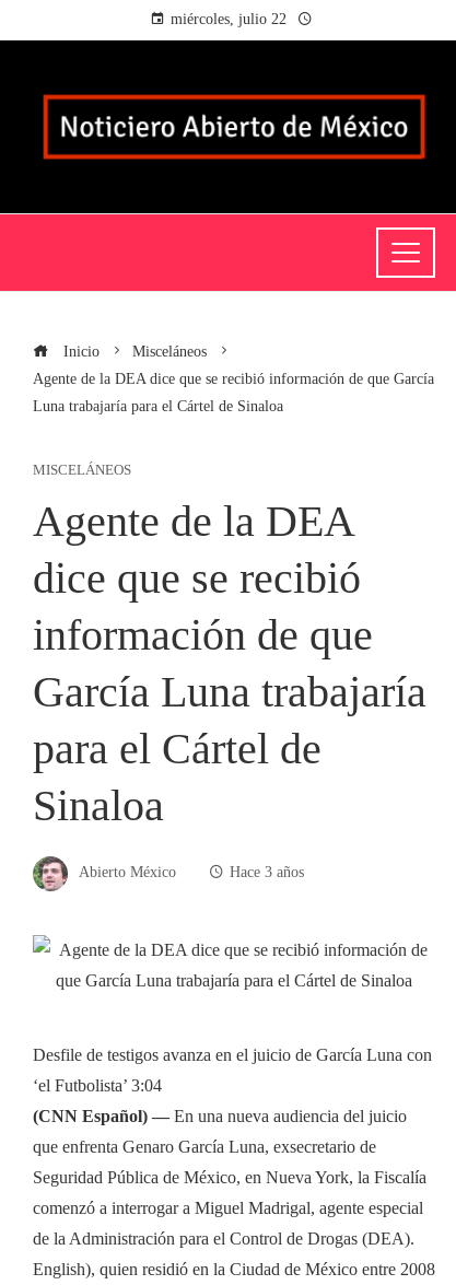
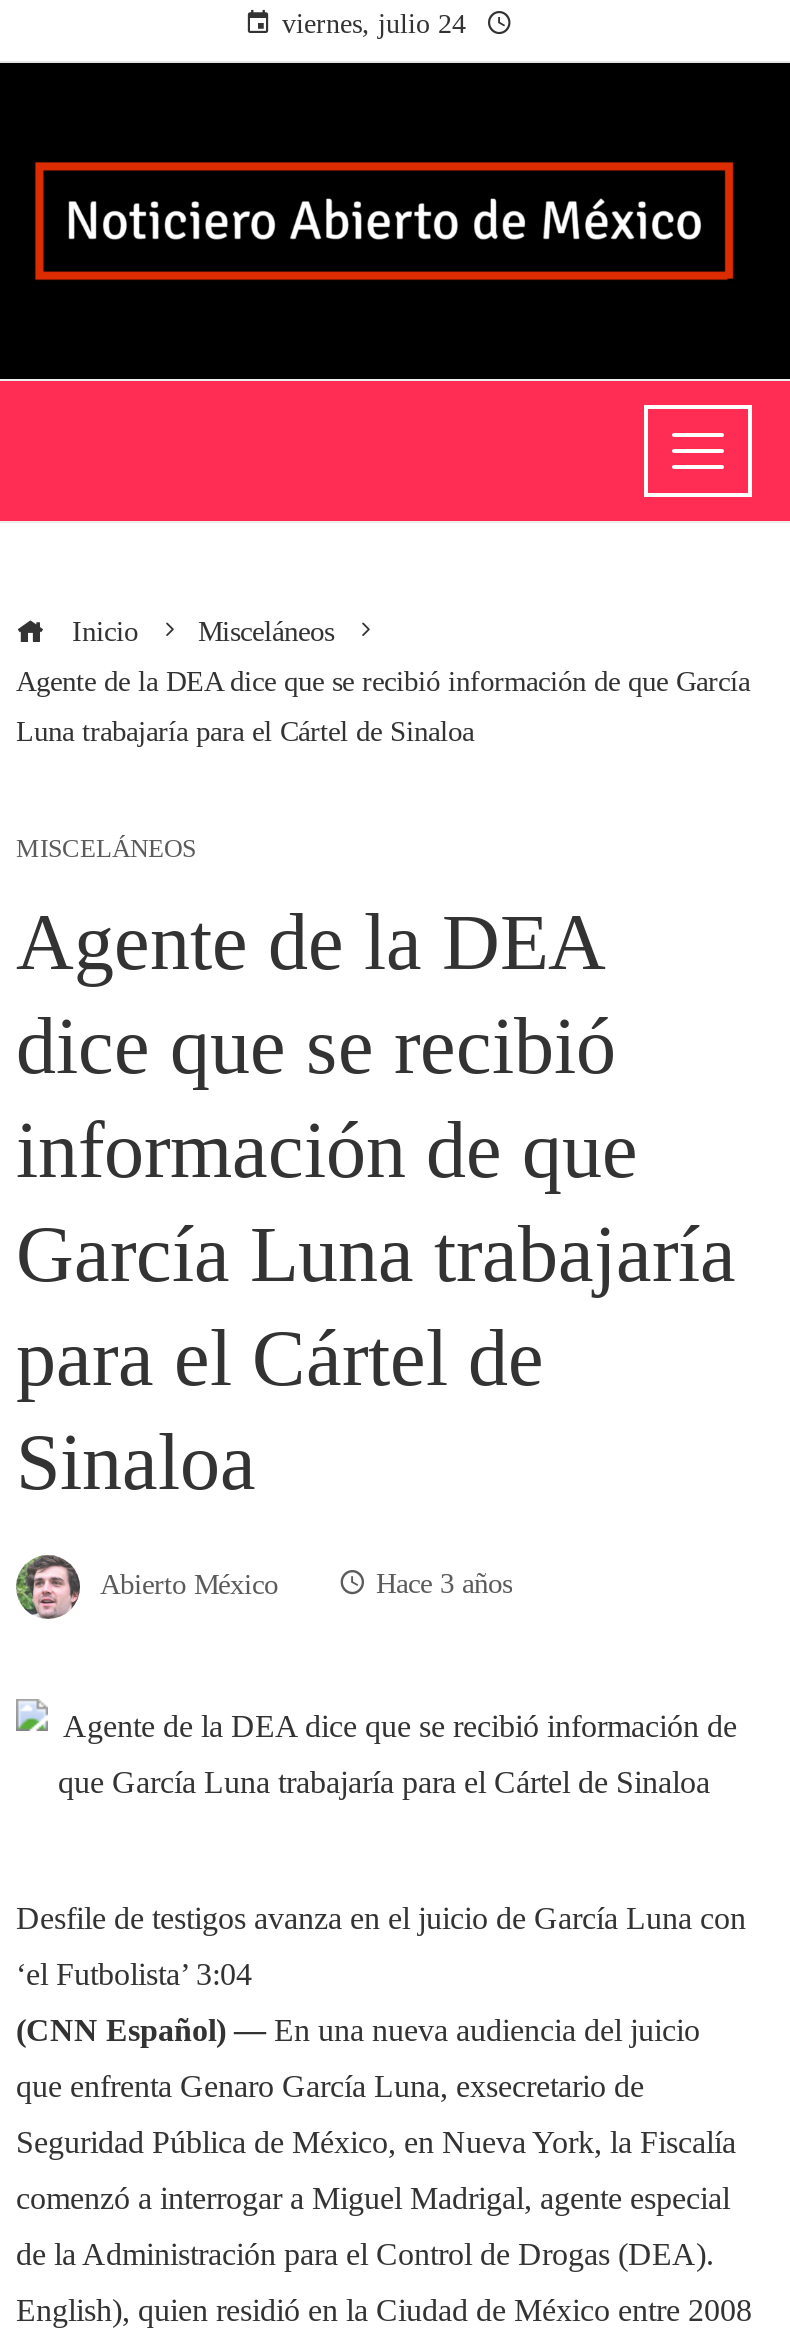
[171,11,287,27] miércoles, julio 22 -> [282,9,466,39] viernes, julio 24

